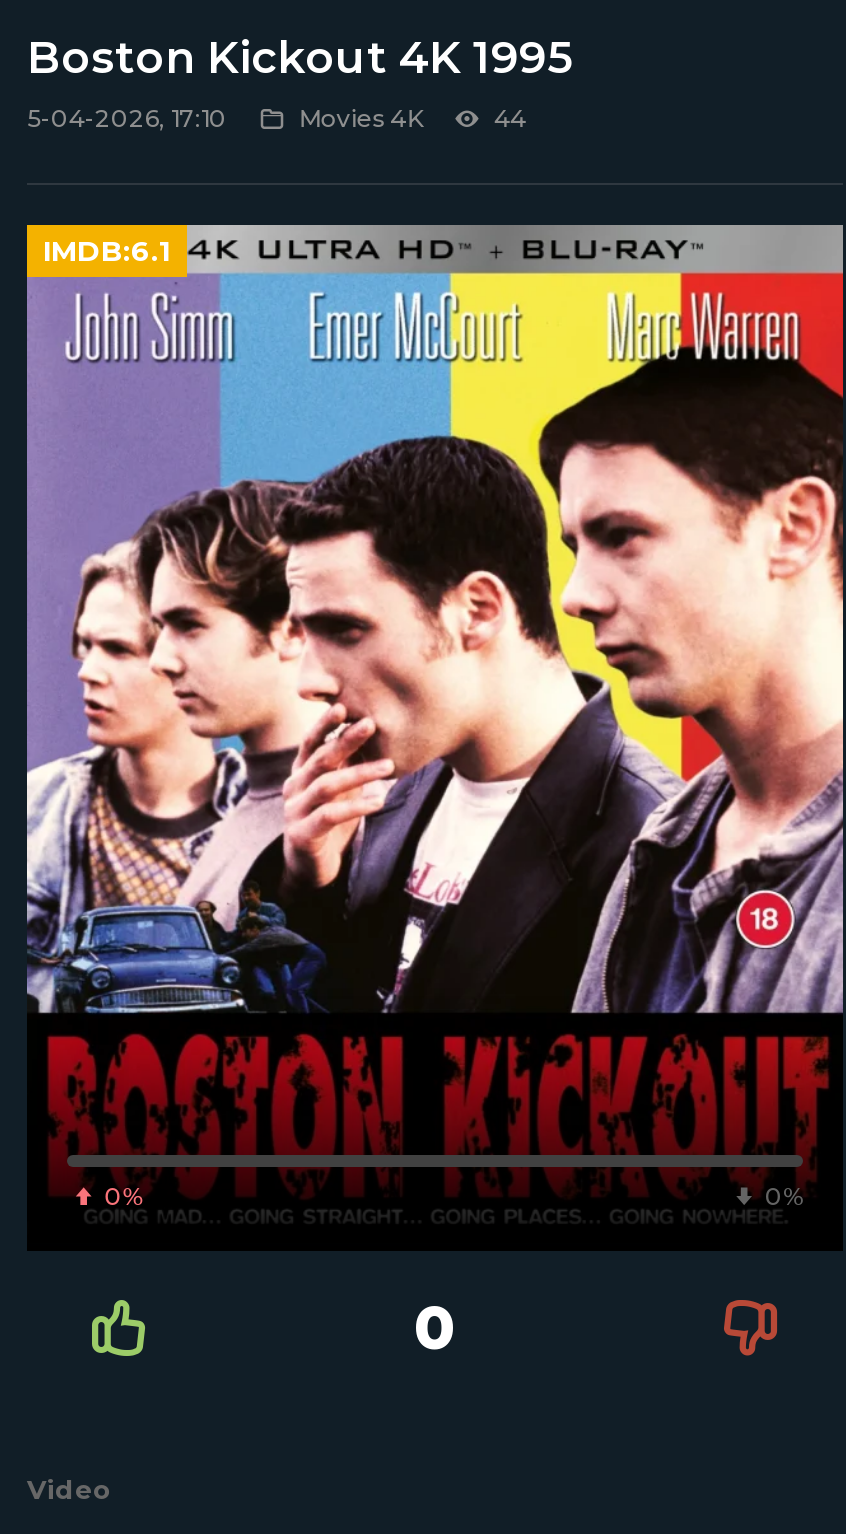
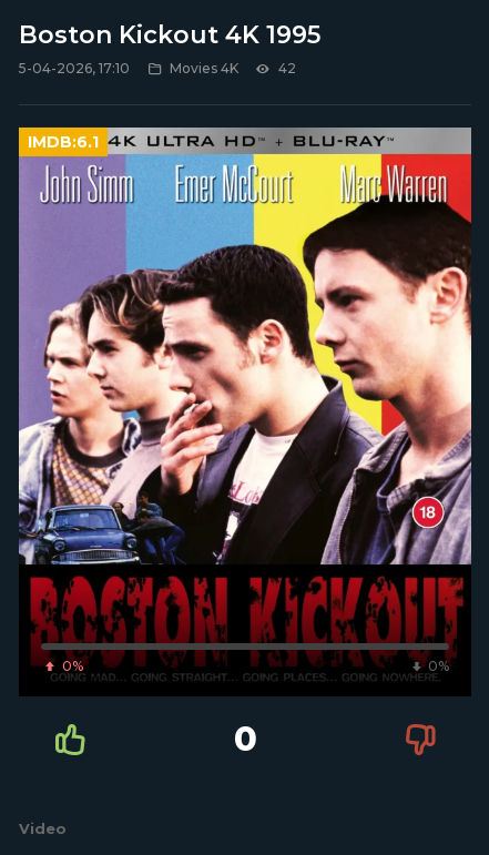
[494,103,526,133] 44 -> [278,60,296,77] 42

